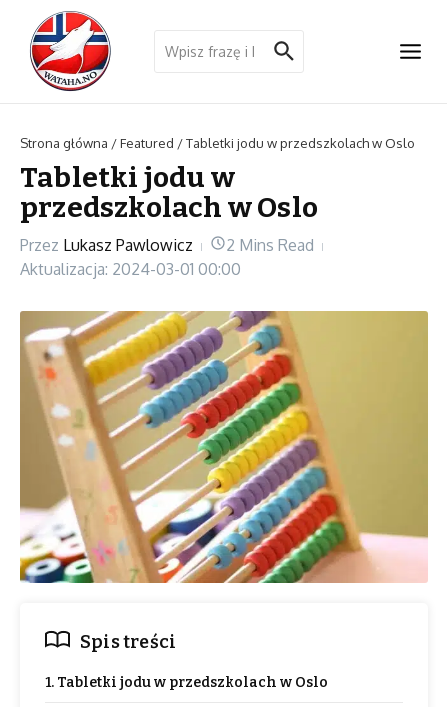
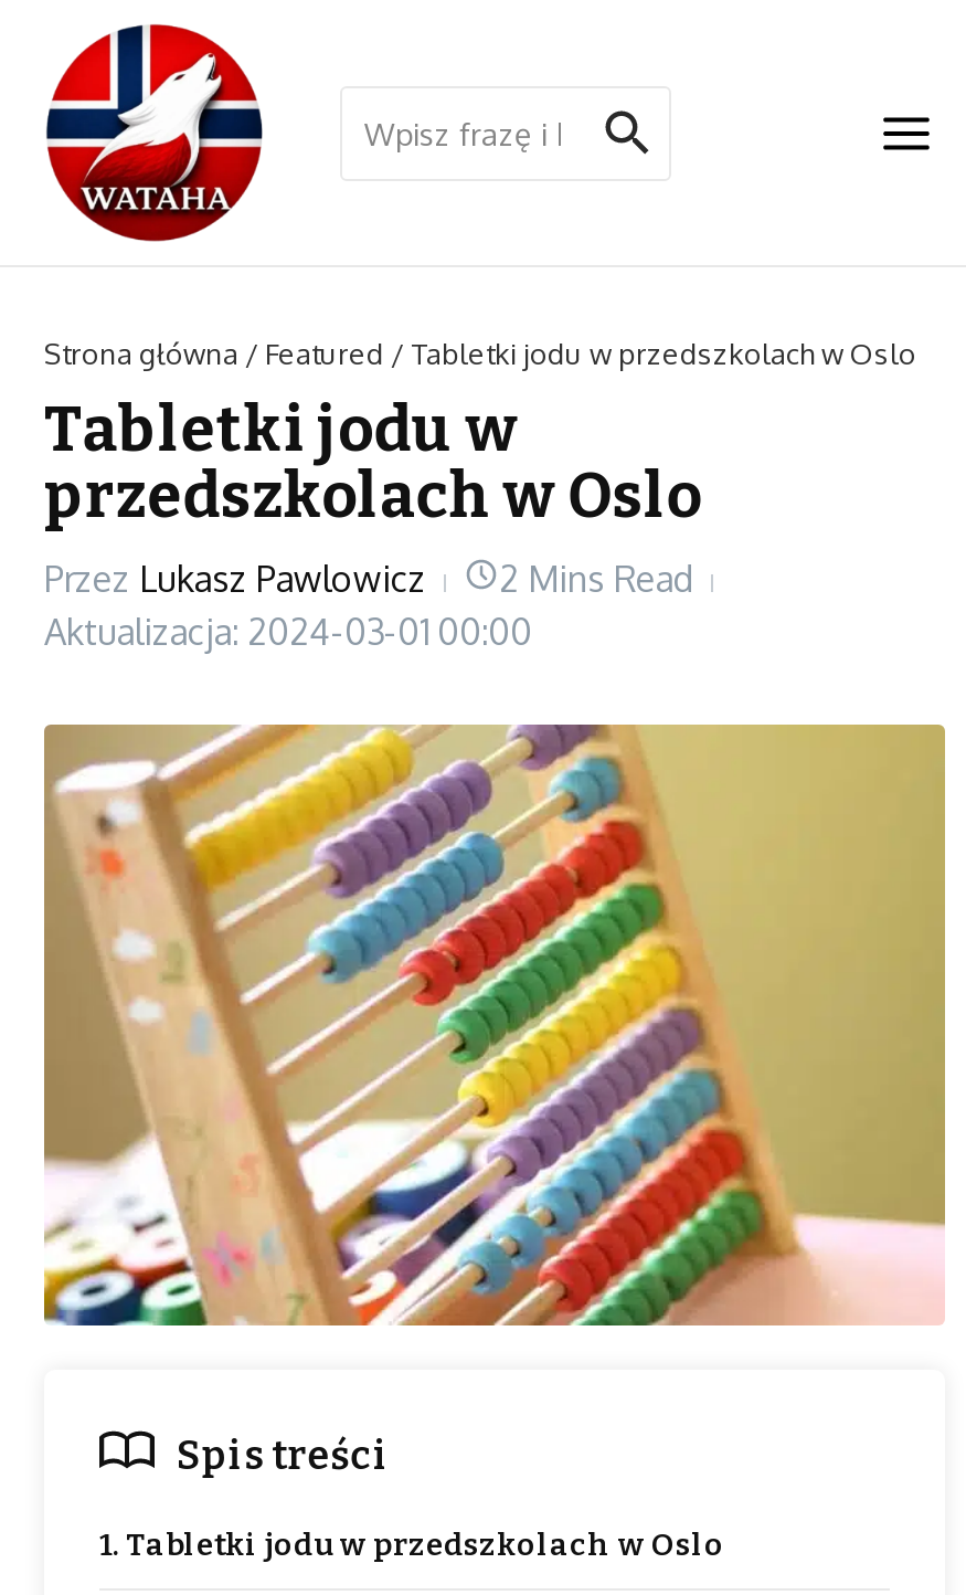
[22,21,118,91] [image] -> [44,46,265,241] [image]

